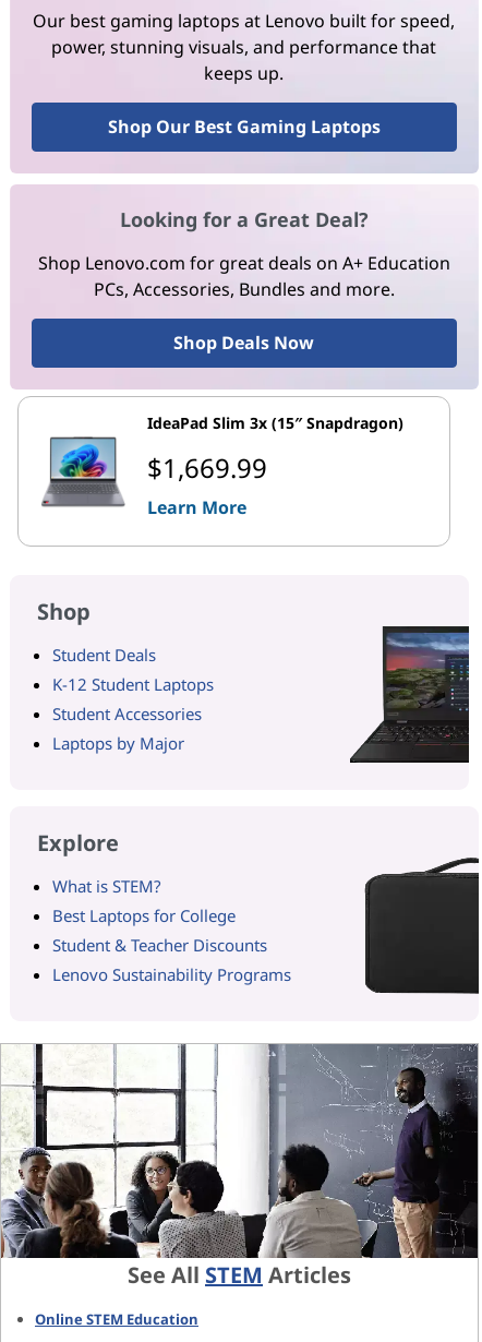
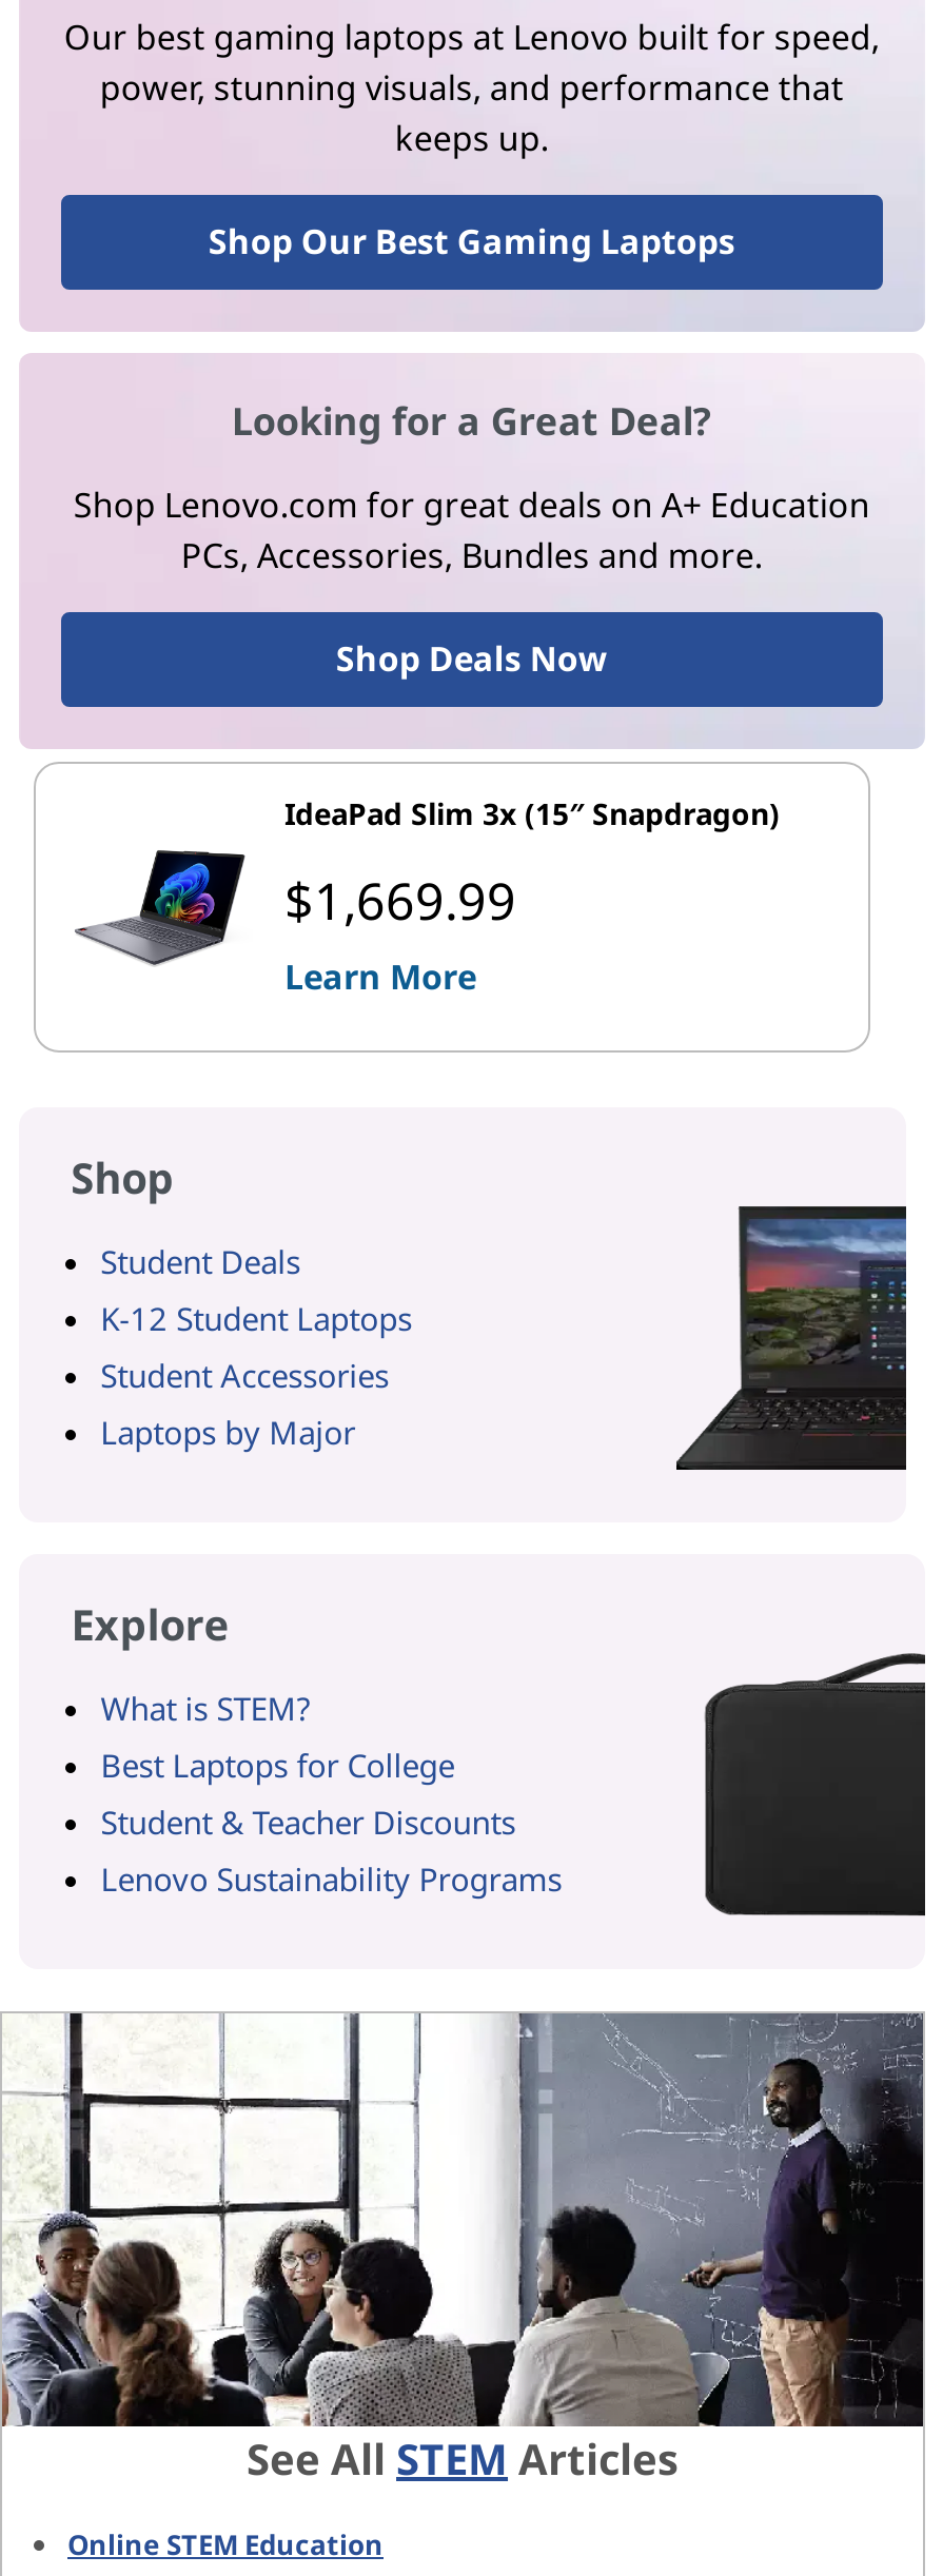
[39,435,126,507] [image] -> [74,840,247,975] [image]

